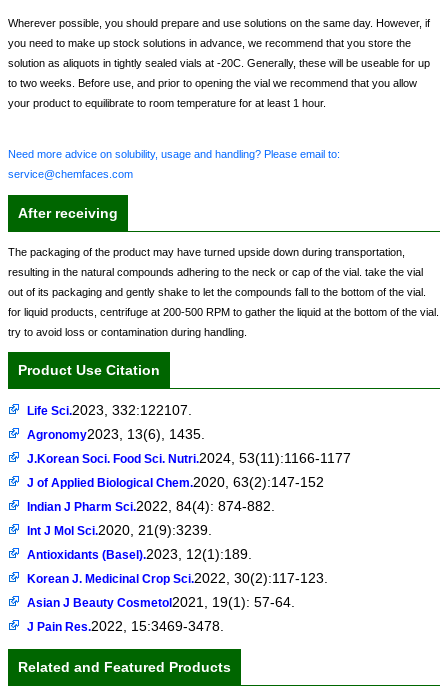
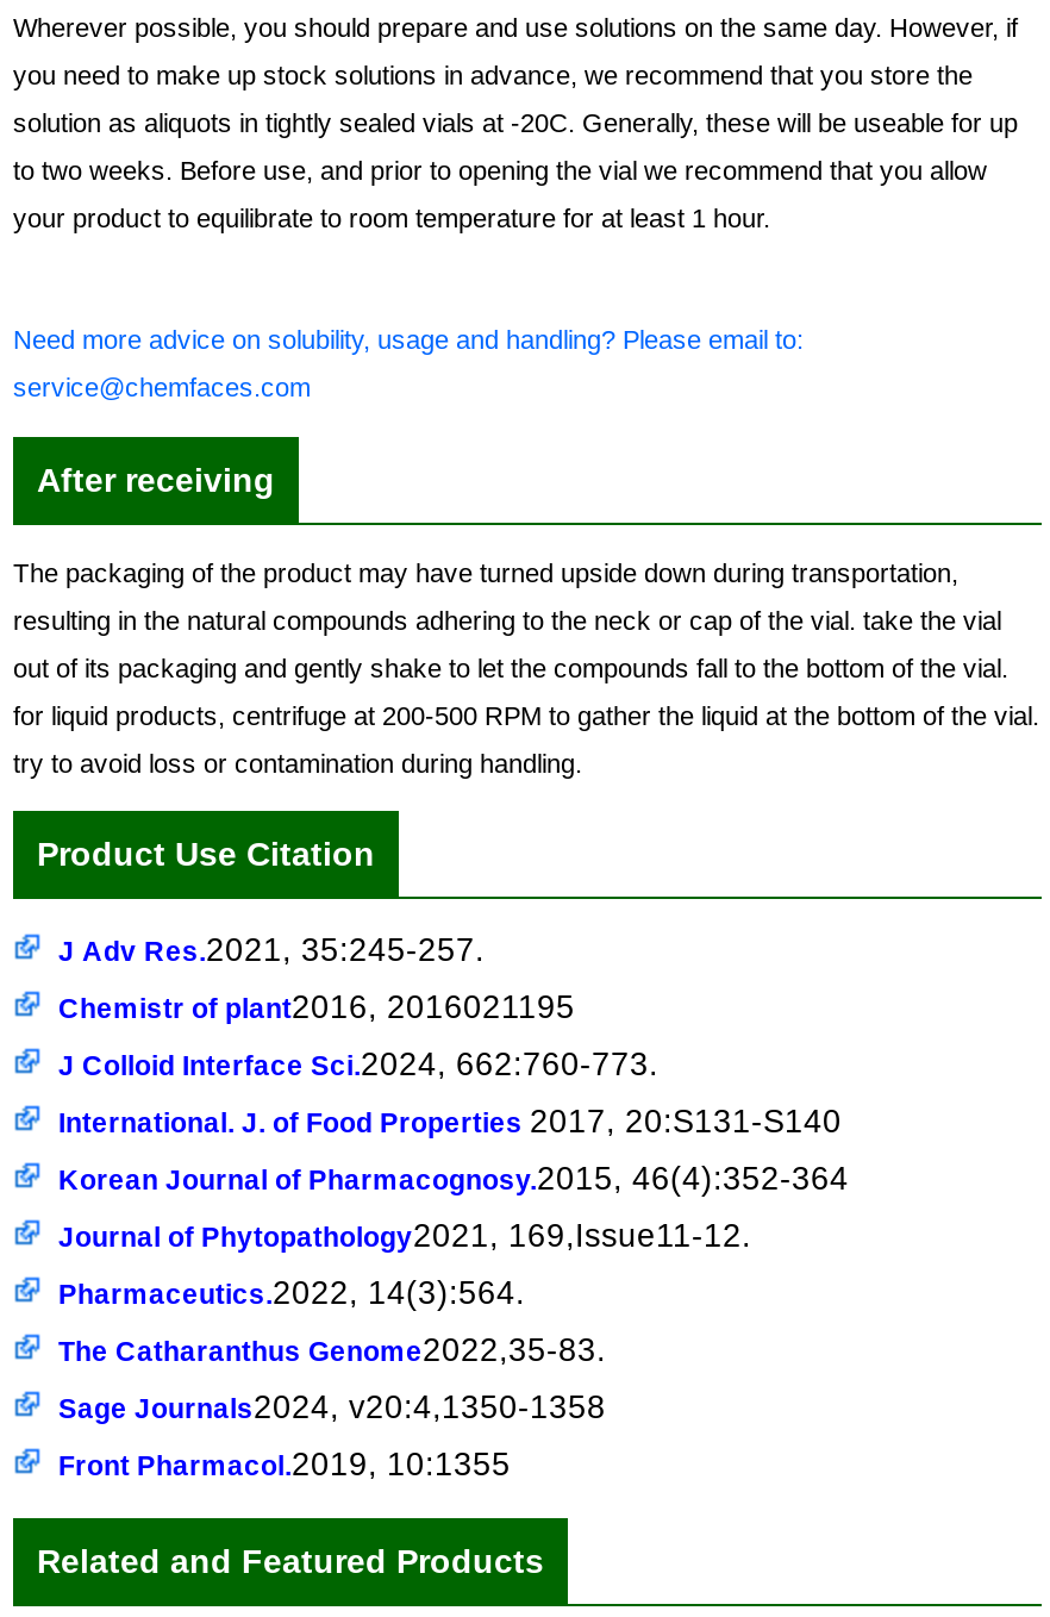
[27,403,192,418] Life Sci.2023, 332:122107. -> [58,933,485,968] J Adv Res.2021, 35:245-257.
[27,427,205,442] Agronomy2023, 13(6), 1435. -> [58,990,575,1025] Chemistr of plant2016, 2016021195
[27,451,351,466] J.Korean Soci. Food Sci. Nutri.2024, 53(11):1166-1177 -> [58,1047,658,1083] J Colloid Interface Sci.2024, 662:760-773.
[27,475,324,490] J of Applied Biological Chem. 2020, 63(2):147-152 -> [58,1104,842,1140] International. J. of Food Properties 2017, 20:S131-S140
[27,499,275,514] Indian J Pharm Sci.2022, 84(4): 874-882. -> [58,1161,849,1197] Korean Journal of Pharmacognosy.2015, 46(4):352-364
[27,523,212,538] Int J Mol Sci.2020, 21(9):3239. -> [58,1218,751,1254] Journal of Phytopathology2021, 169,Issue11-12.
[27,547,252,562] Antioxidants (Basel).2023, 12(1):189. -> [58,1276,525,1311] Pharmaceutics.2022, 14(3):564.
[27,571,328,586] Korean J. Medicinal Crop Sci.2022, 30(2):117-123. -> [58,1333,606,1368] The Catharanthus Genome2022,35-83.
[27,595,295,610] Asian J Beauty Cosmetol2021, 19(1): 57-64. -> [58,1390,606,1426] Sage Journals2024, v20:4,1350-1358
[27,619,224,634] J Pain Res.2022, 15:3469-3478. -> [58,1447,511,1483] Front Pharmacol.2019, 10:1355

